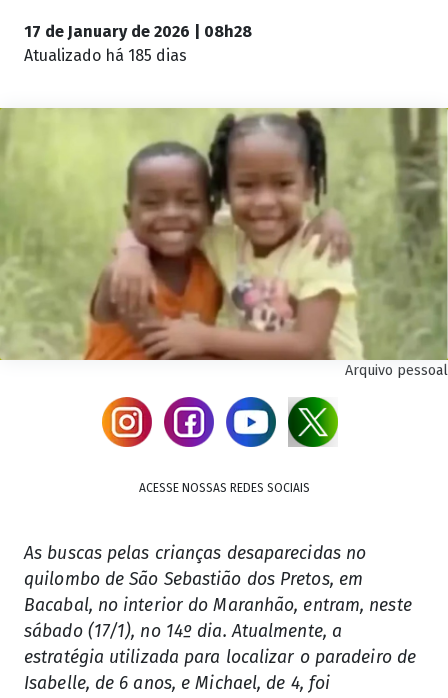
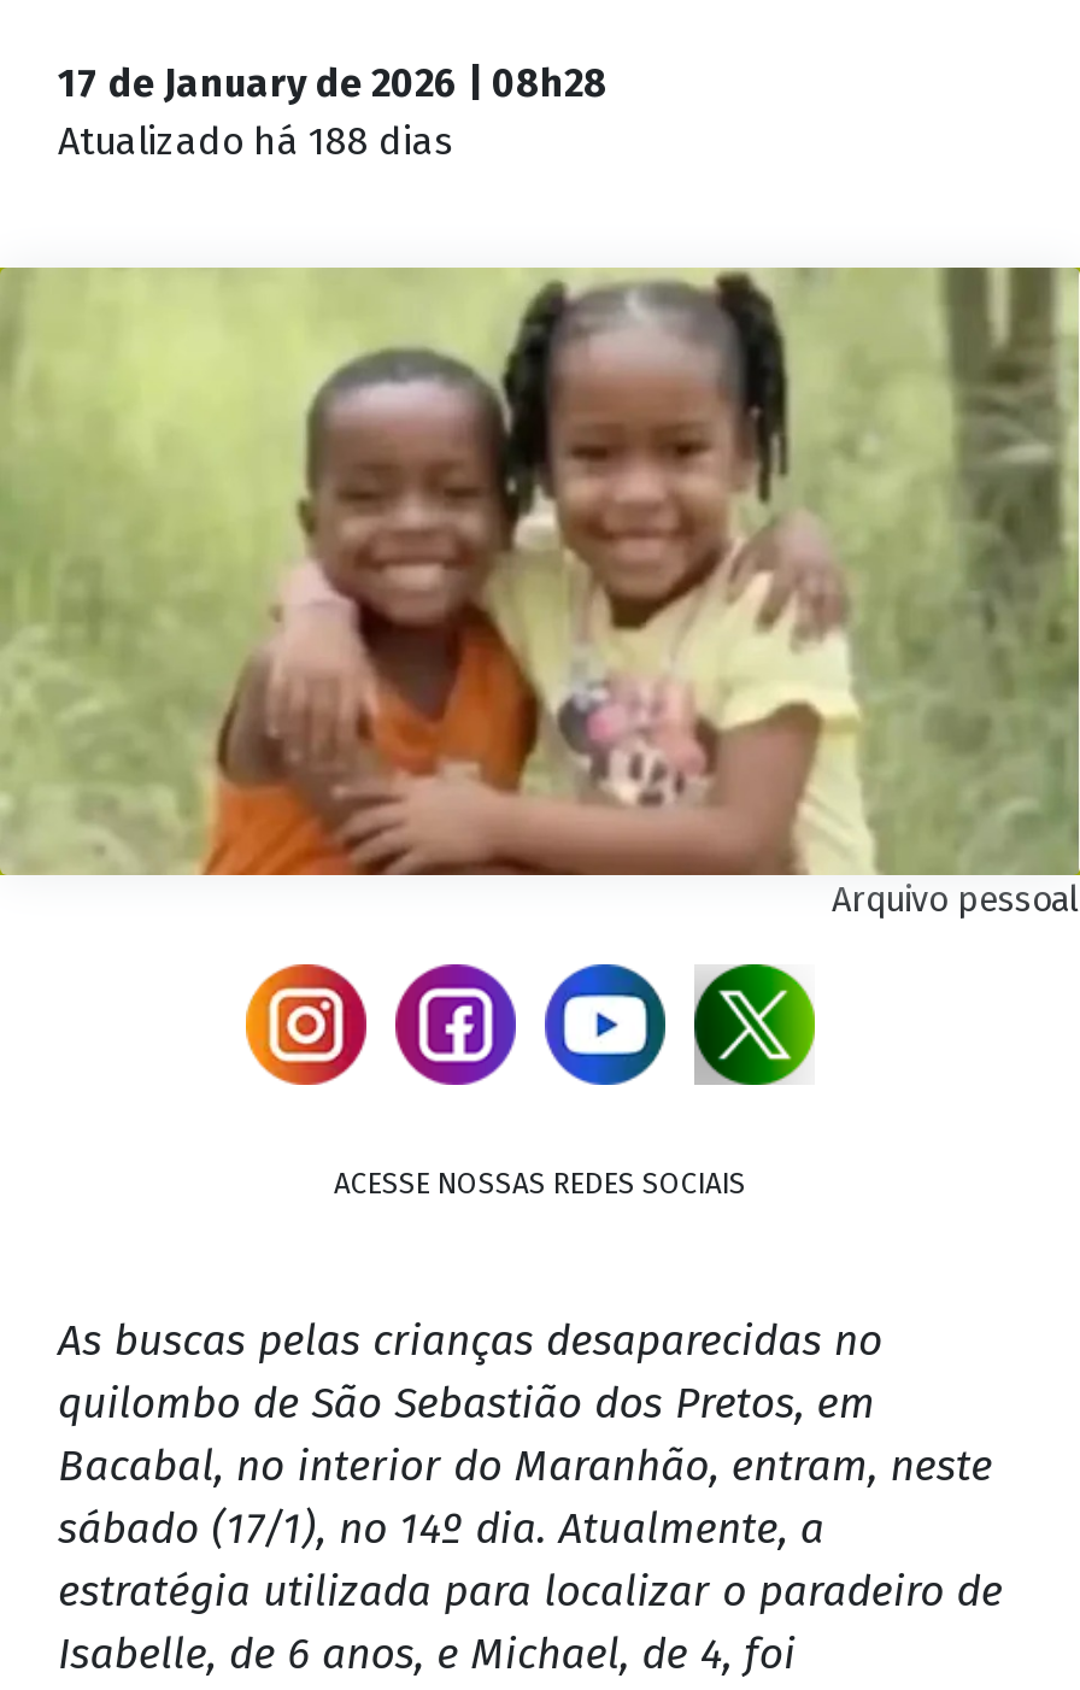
[24,46,187,65] Atualizado há 185 dias -> [58,119,453,165] Atualizado há 188 dias

